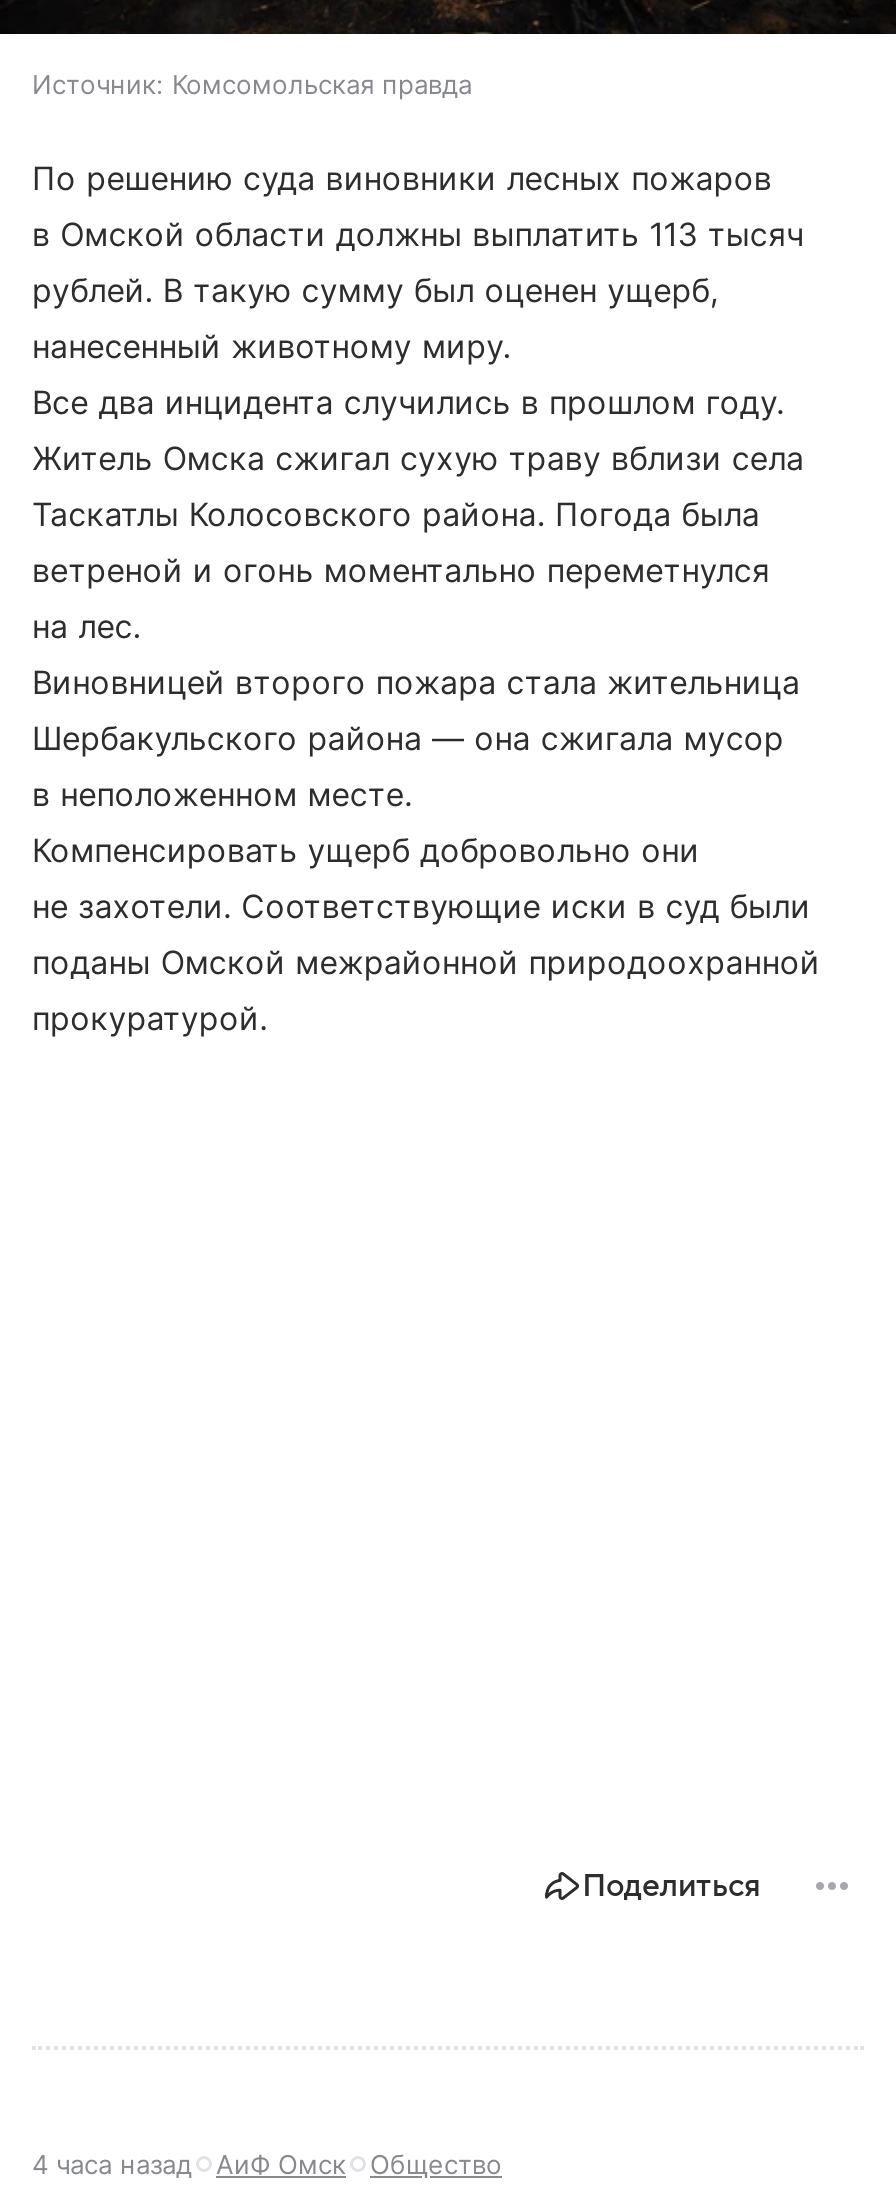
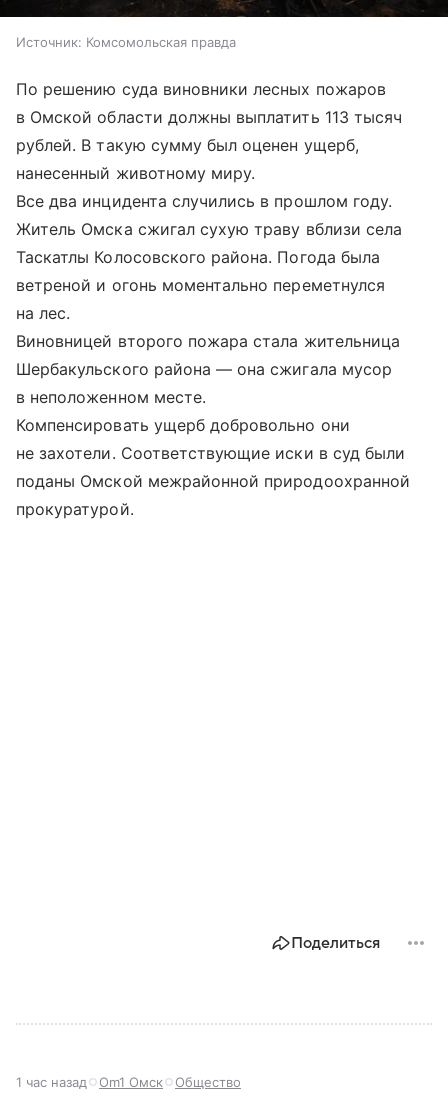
[32,2147,192,2179] 4 часа назад -> [16,1074,87,1090] 1 час назад
[216,2147,346,2179] АиФ Омск -> [99,1074,163,1090] Om1 Омск

